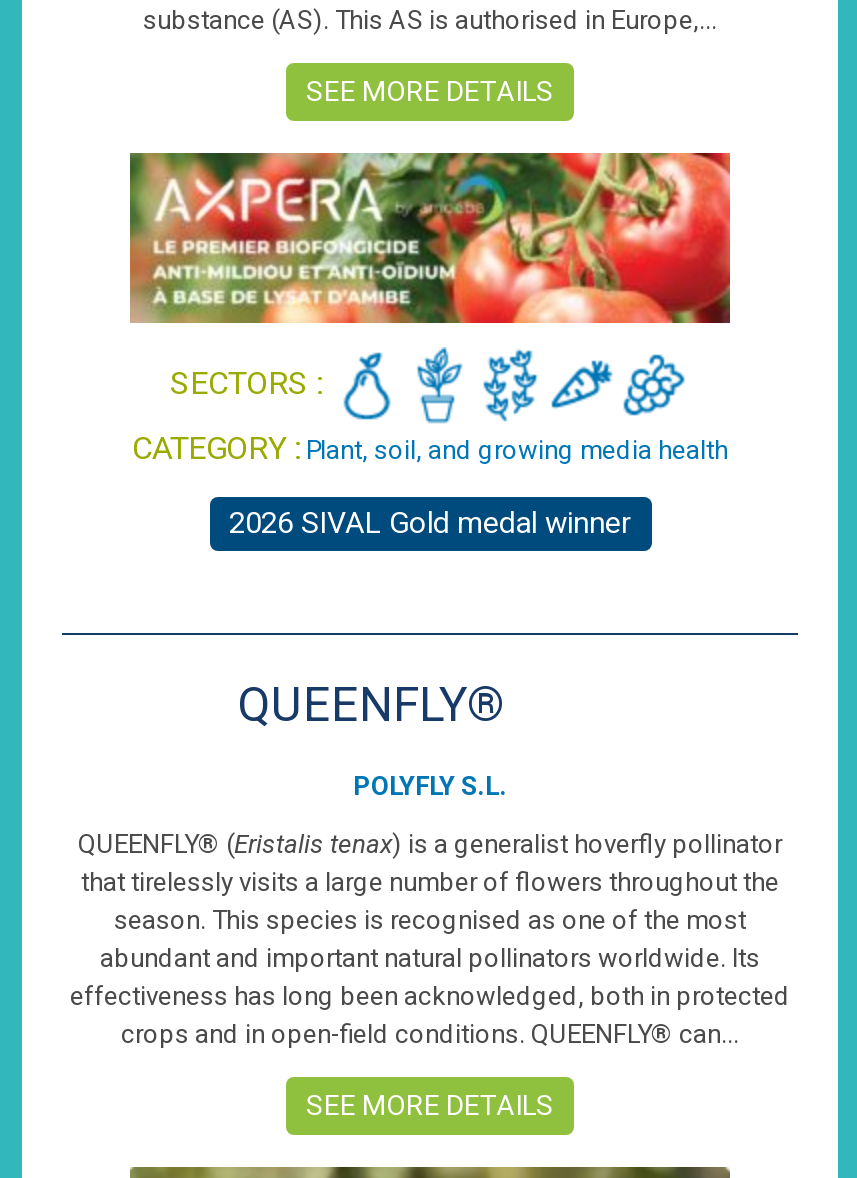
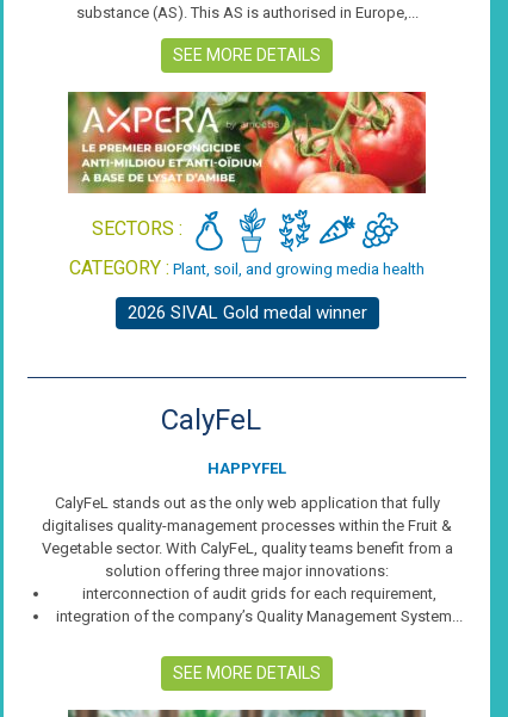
[237,676,503,732] QUEENFLY® -> [161,403,261,437] CalyFeL
[353,770,507,800] POLYFLY S.L. -> [207,459,286,477] HAPPYFEL
[70,828,790,1048] QUEENFLY® (Eristalis tenax) is a generalist hoverfly pollinator | that tirelessly visits a large number of flowers throughout the | season. This species is recognised as one of the most | abundant and important natural pollinators worldwide. Its | effectiveness has long been acknowledged, both in protected | crops and in open-field conditions. QUEENFLY® can... -> [41,494,462,625] CalyFeL stands out as the only web application that fully | digitalises quality-management processes within the Fruit & | Vegetable sector. With CalyFeL, quality teams benefit from a | solution offering three major innovations: | interconnection of audit grids for each requirement, | integration of the company’s Quality Management System...

